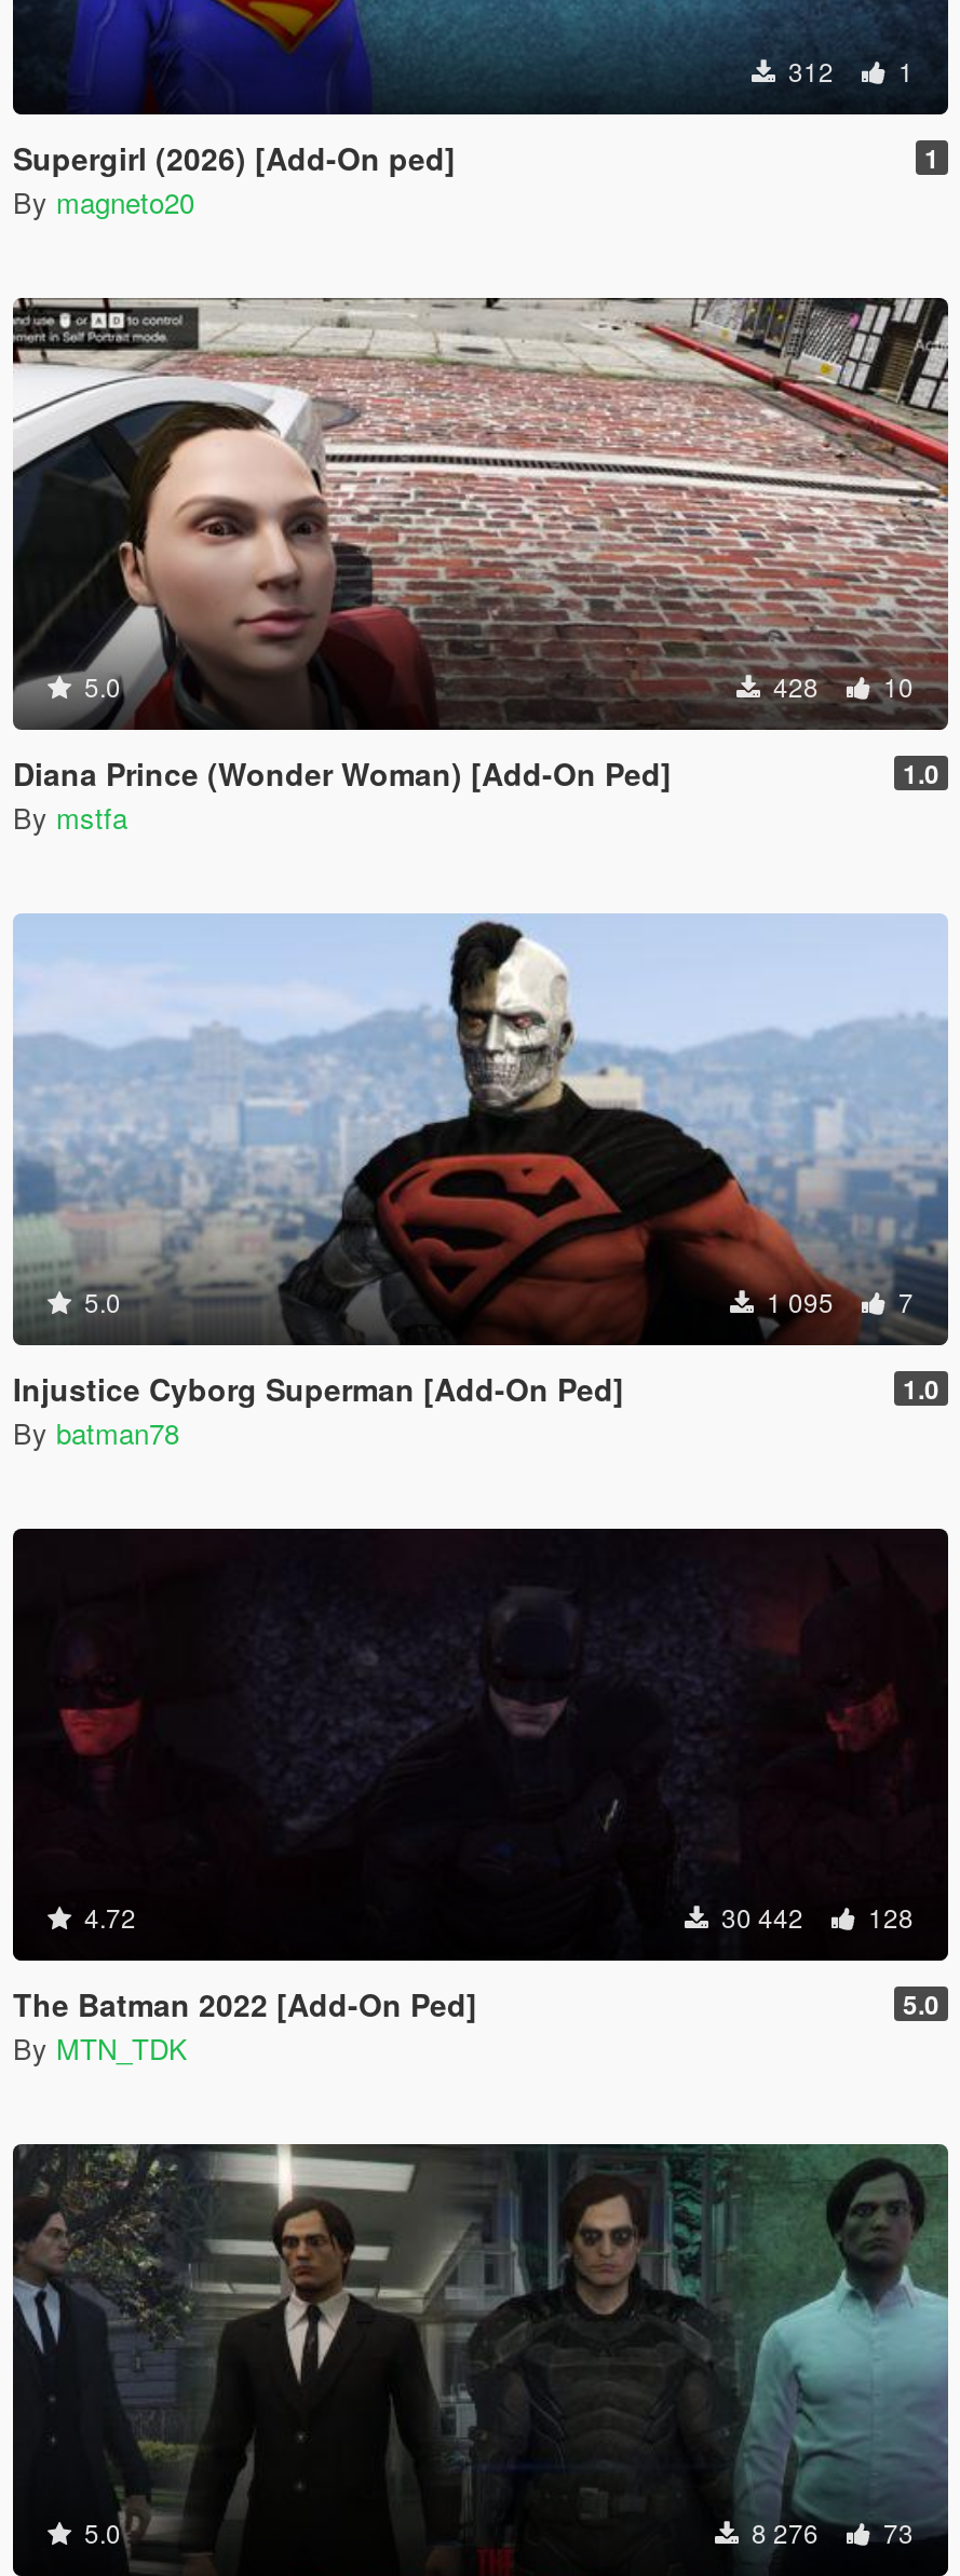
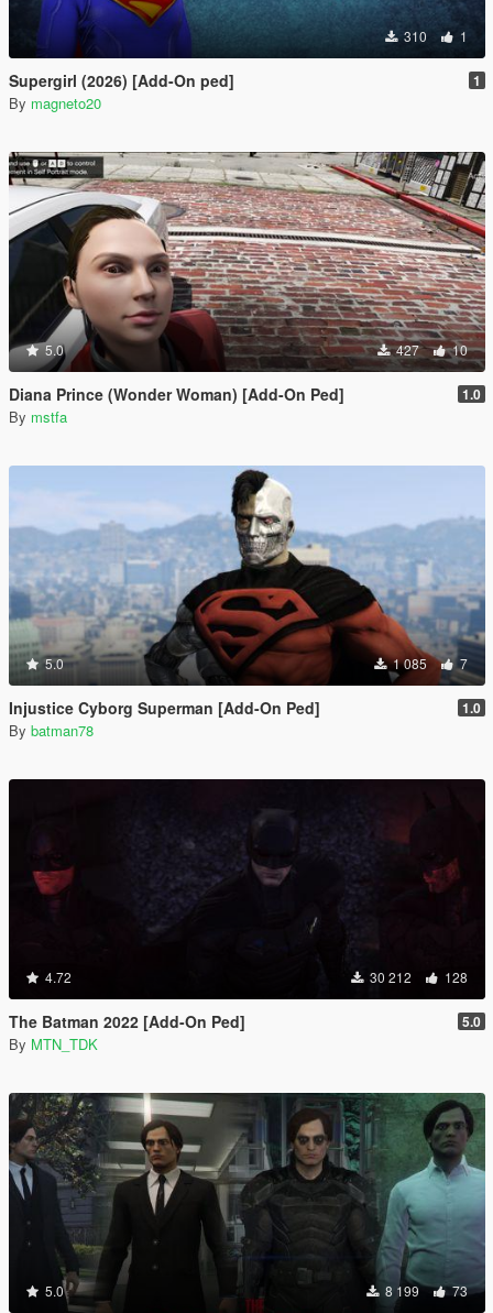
[782,52,914,89] 312 1 -> [401,26,468,45] 310 1
[767,667,914,704] 428 10 -> [393,340,468,359] 427 10
[760,1283,914,1319] 1 095 7 -> [390,654,468,672] 1 085 7
[715,1898,914,1935] 30 442 128 -> [366,967,468,986] 30 212 128
[745,2513,914,2550] 8 276 73 -> [382,1281,468,1300] 8 199 73

